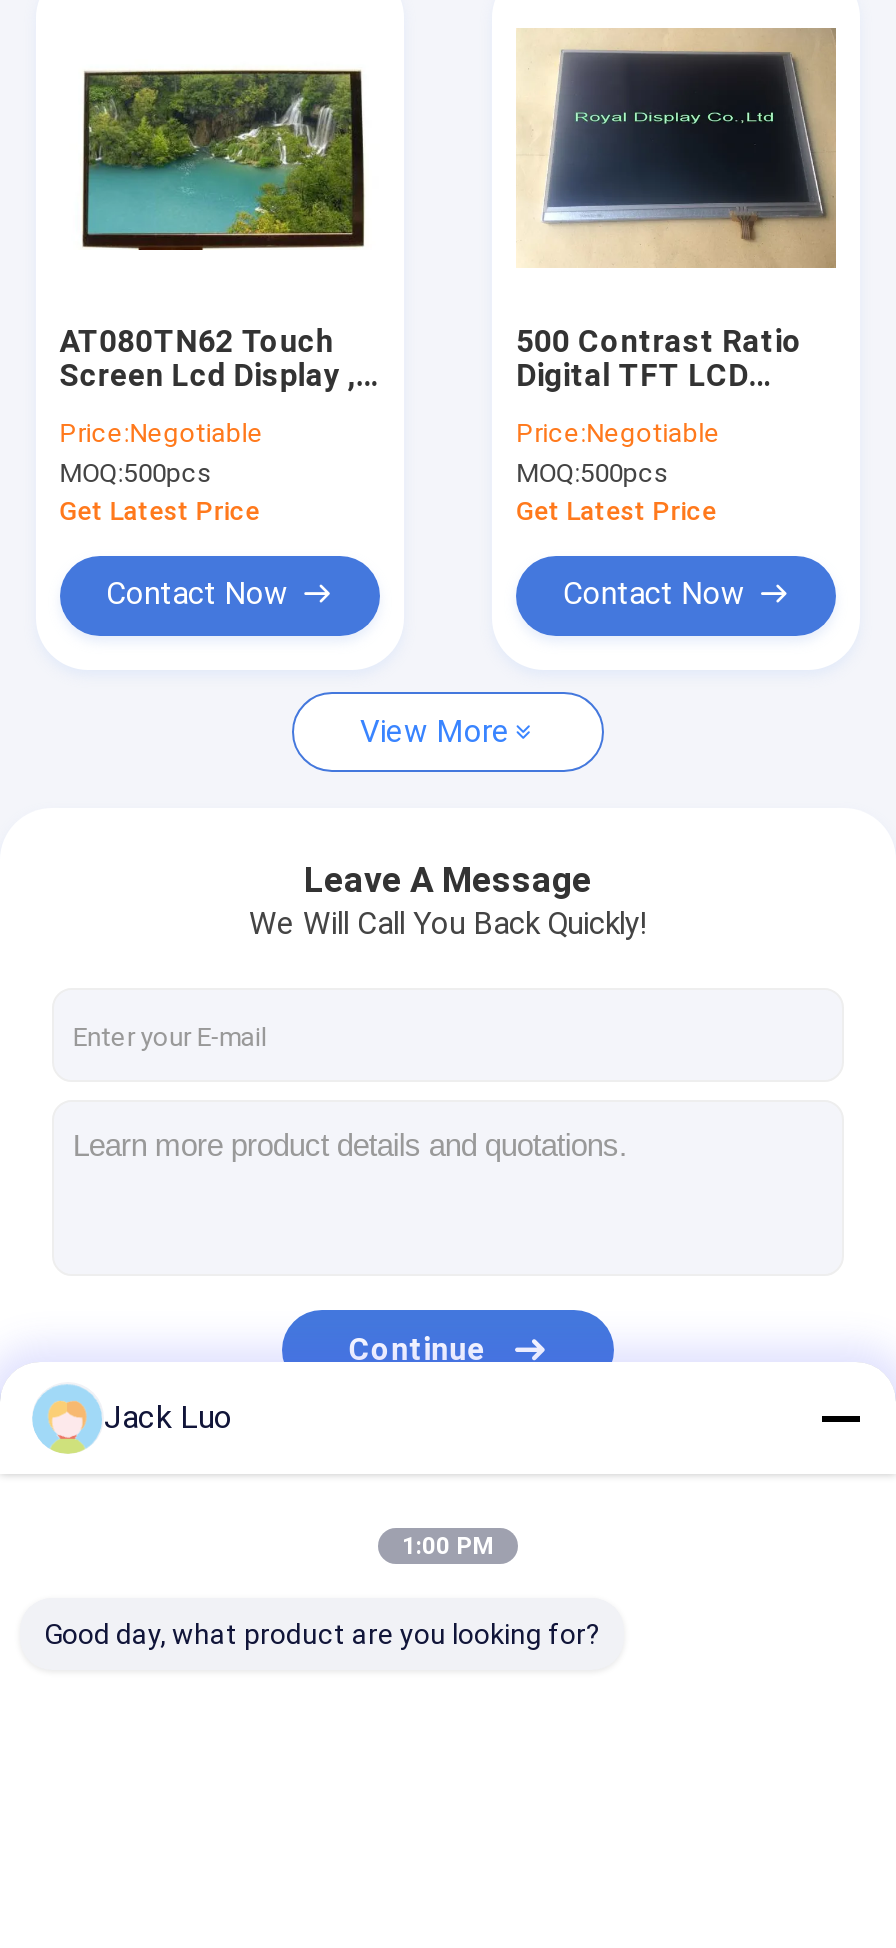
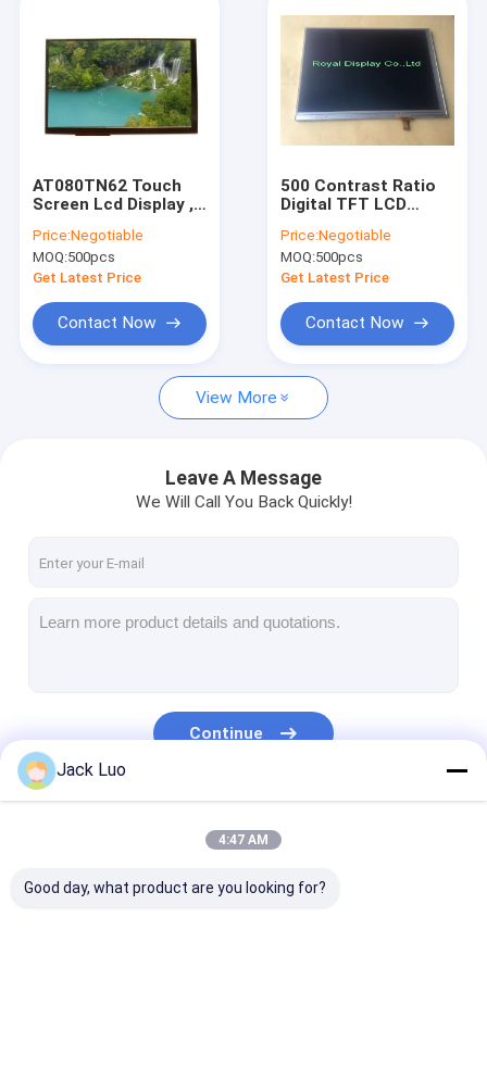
[402,1532,494,1560] 1:00 PM -> [218,832,269,847] 4:47 AM

